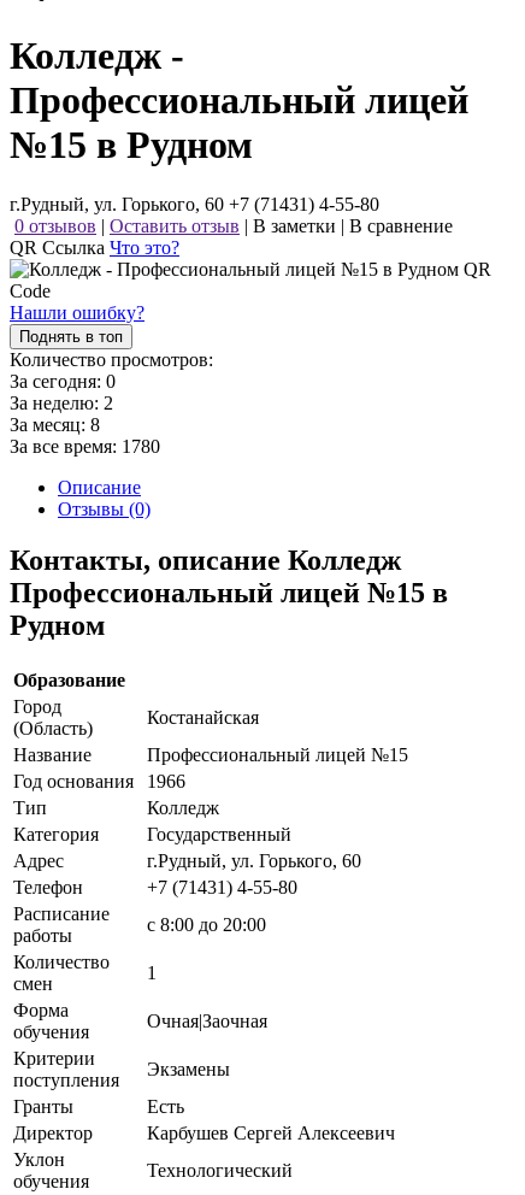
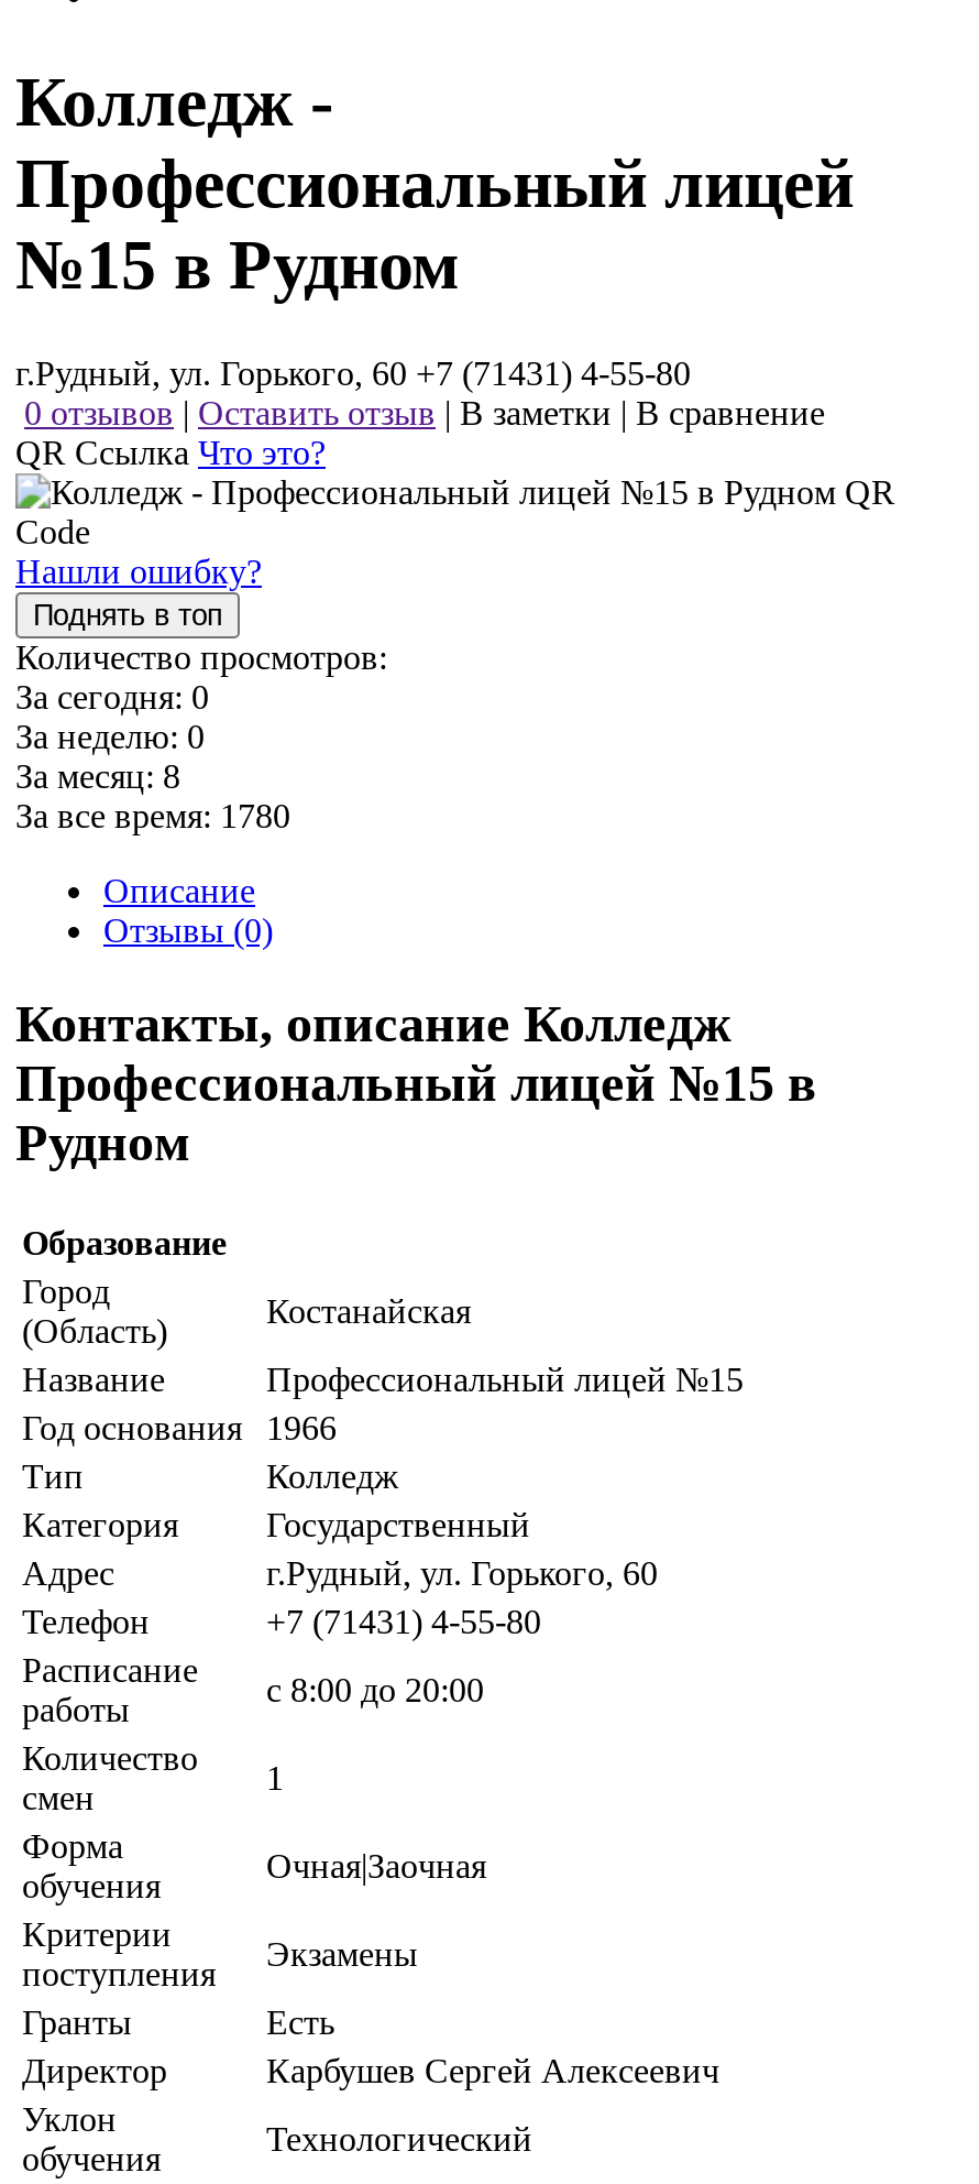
[10,392,113,413] За неделю: 2 -> [15,717,205,755] За неделю: 0

